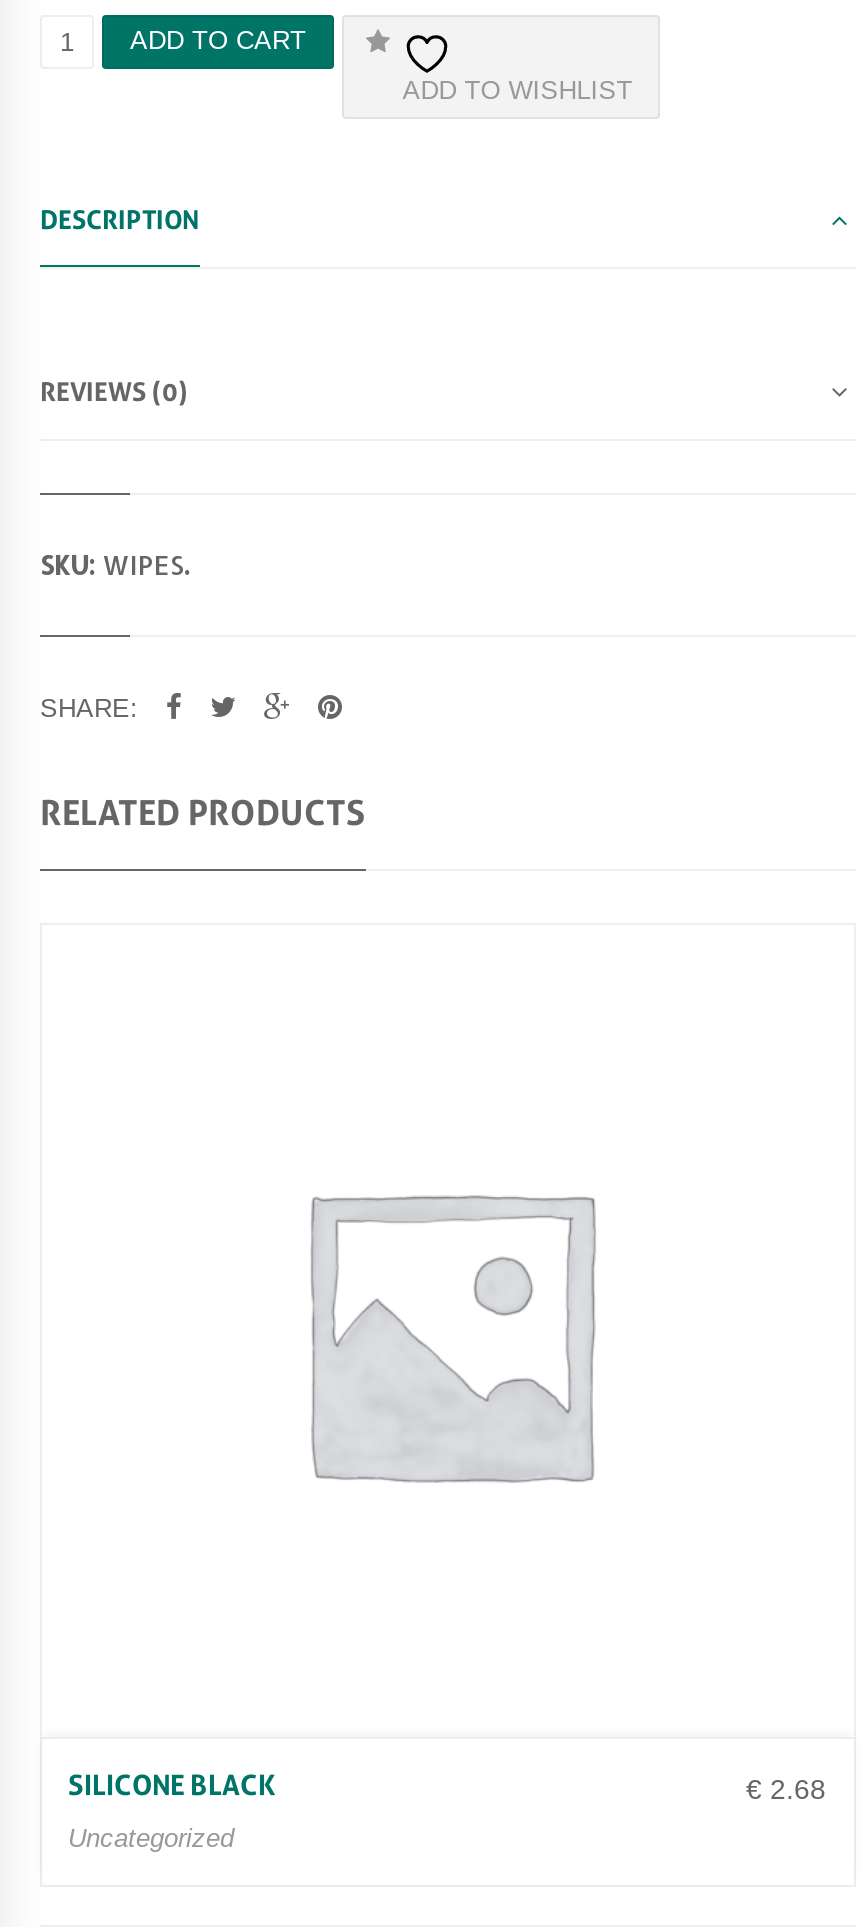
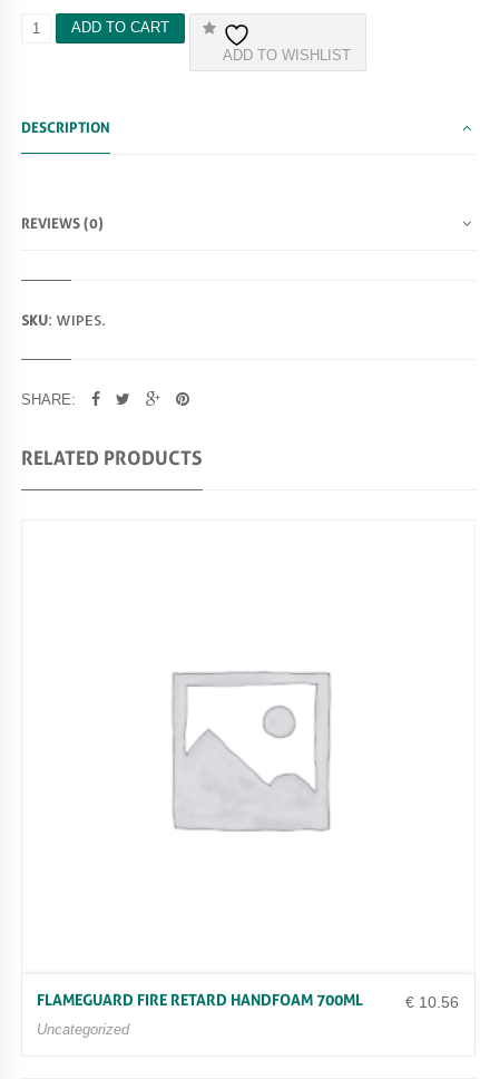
[68,1769,826,1804] €2.68 | SILICONE BLACK -> [37,991,459,1010] €10.56 | FLAMEGUARD FIRE RETARD HANDFOAM 700ML

